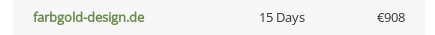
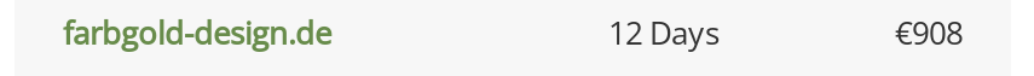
[258,8,304,26] 15 Days -> [608,11,720,55] 12 Days

